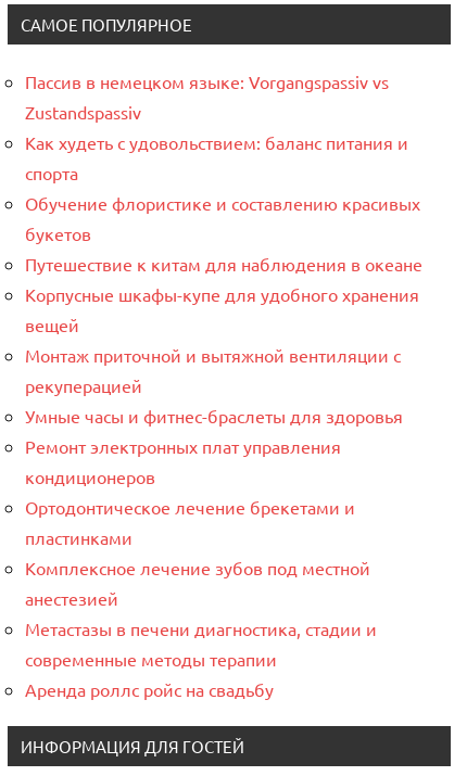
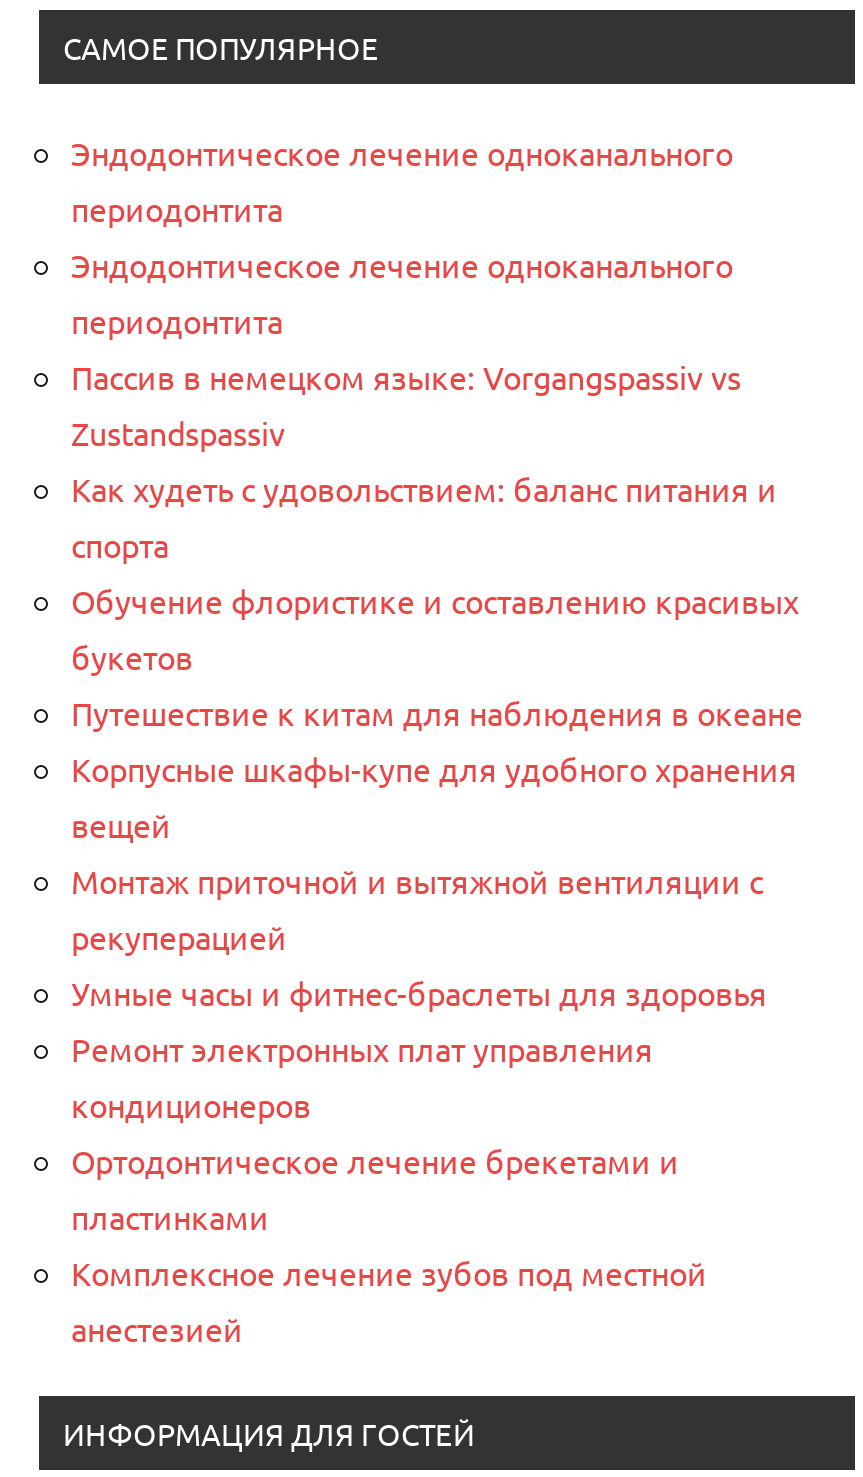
none -> [71,131,733,339] Эндодонтическое лечение одноканального | периодонтита | Эндодонтическое лечение одноканального | периодонтита
moved [25,70,422,608] -> [71,355,803,1347]: Пассив в немецком языке: Vorgangspassiv vs | Zustandspassiv | Как худеть с удовольствием: баланс питания и | ... | Комплексное лечение зубов под местной | анестезией
[25,617,377,700] Метастазы в печени диагностика, стадии и | современные методы терапии | Аренда роллс ройс на свадьбу -> none

